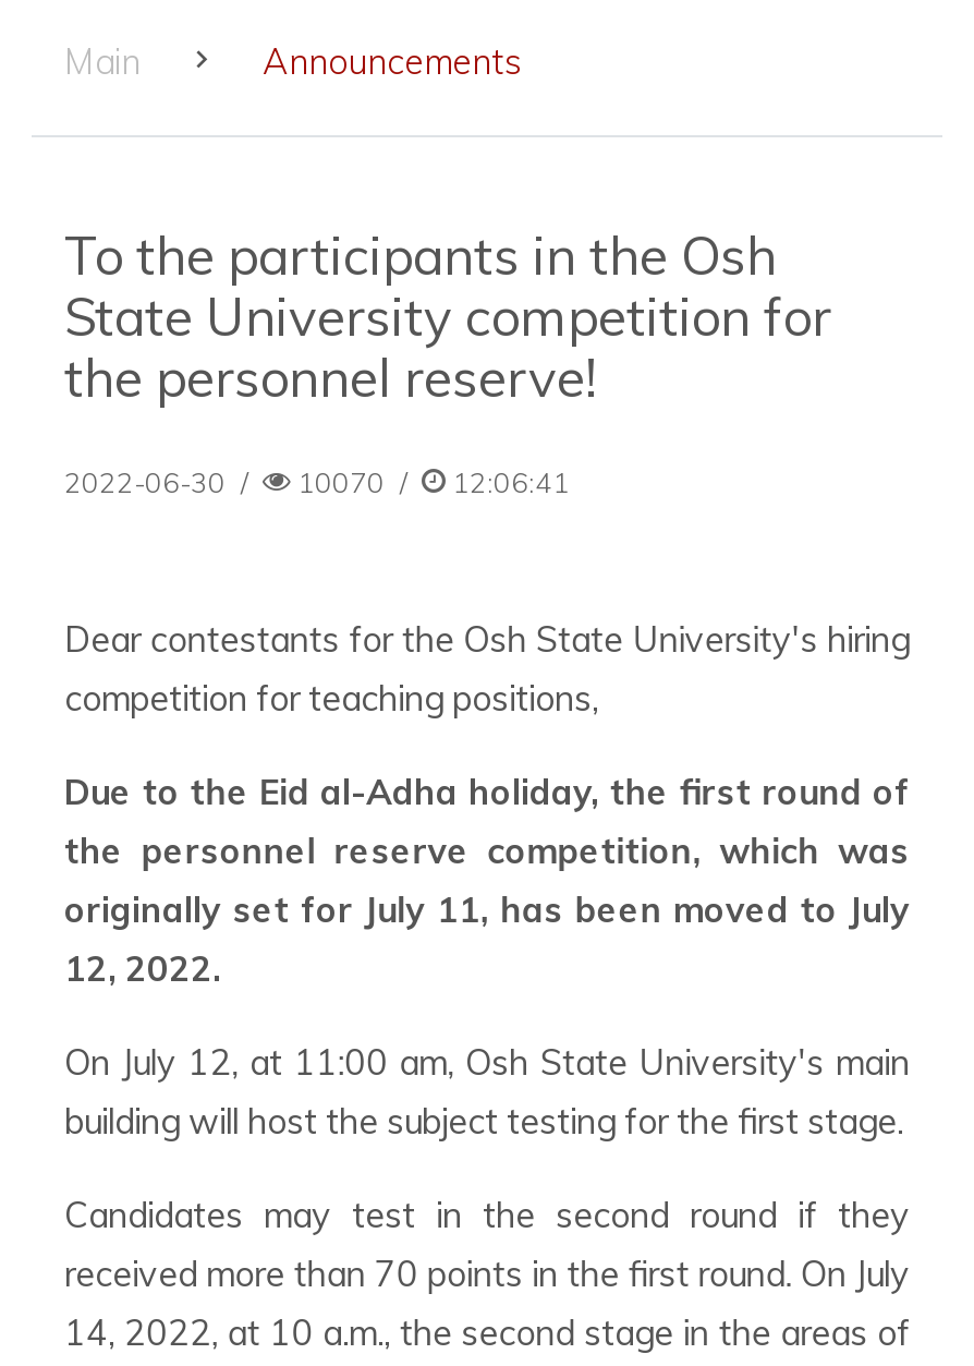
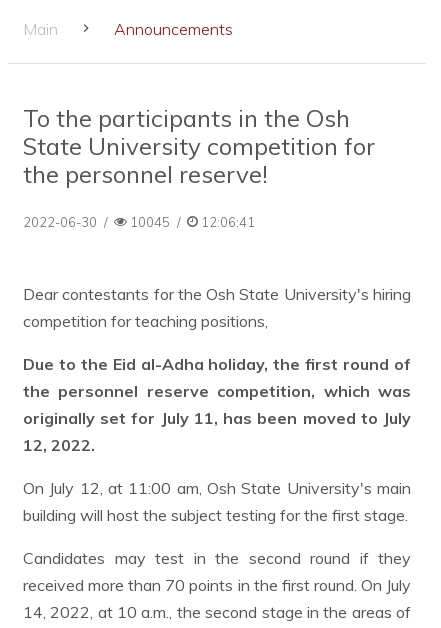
[64,464,570,499] 2022-06-30 / 10070 / 12:06:41 -> [23,214,255,230] 2022-06-30 / 10045 / 12:06:41

